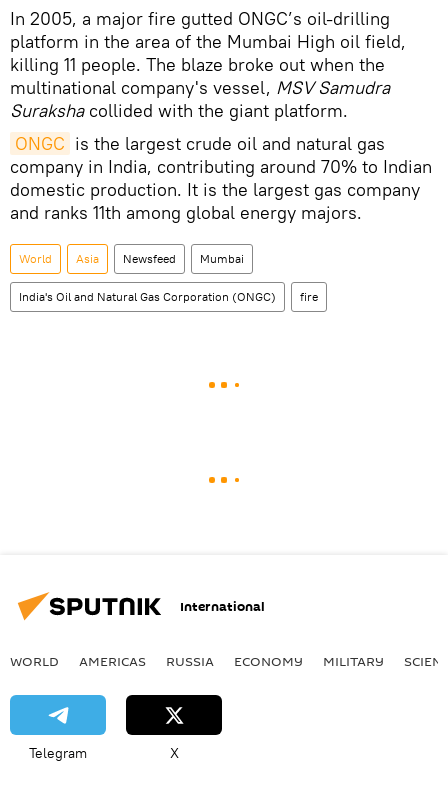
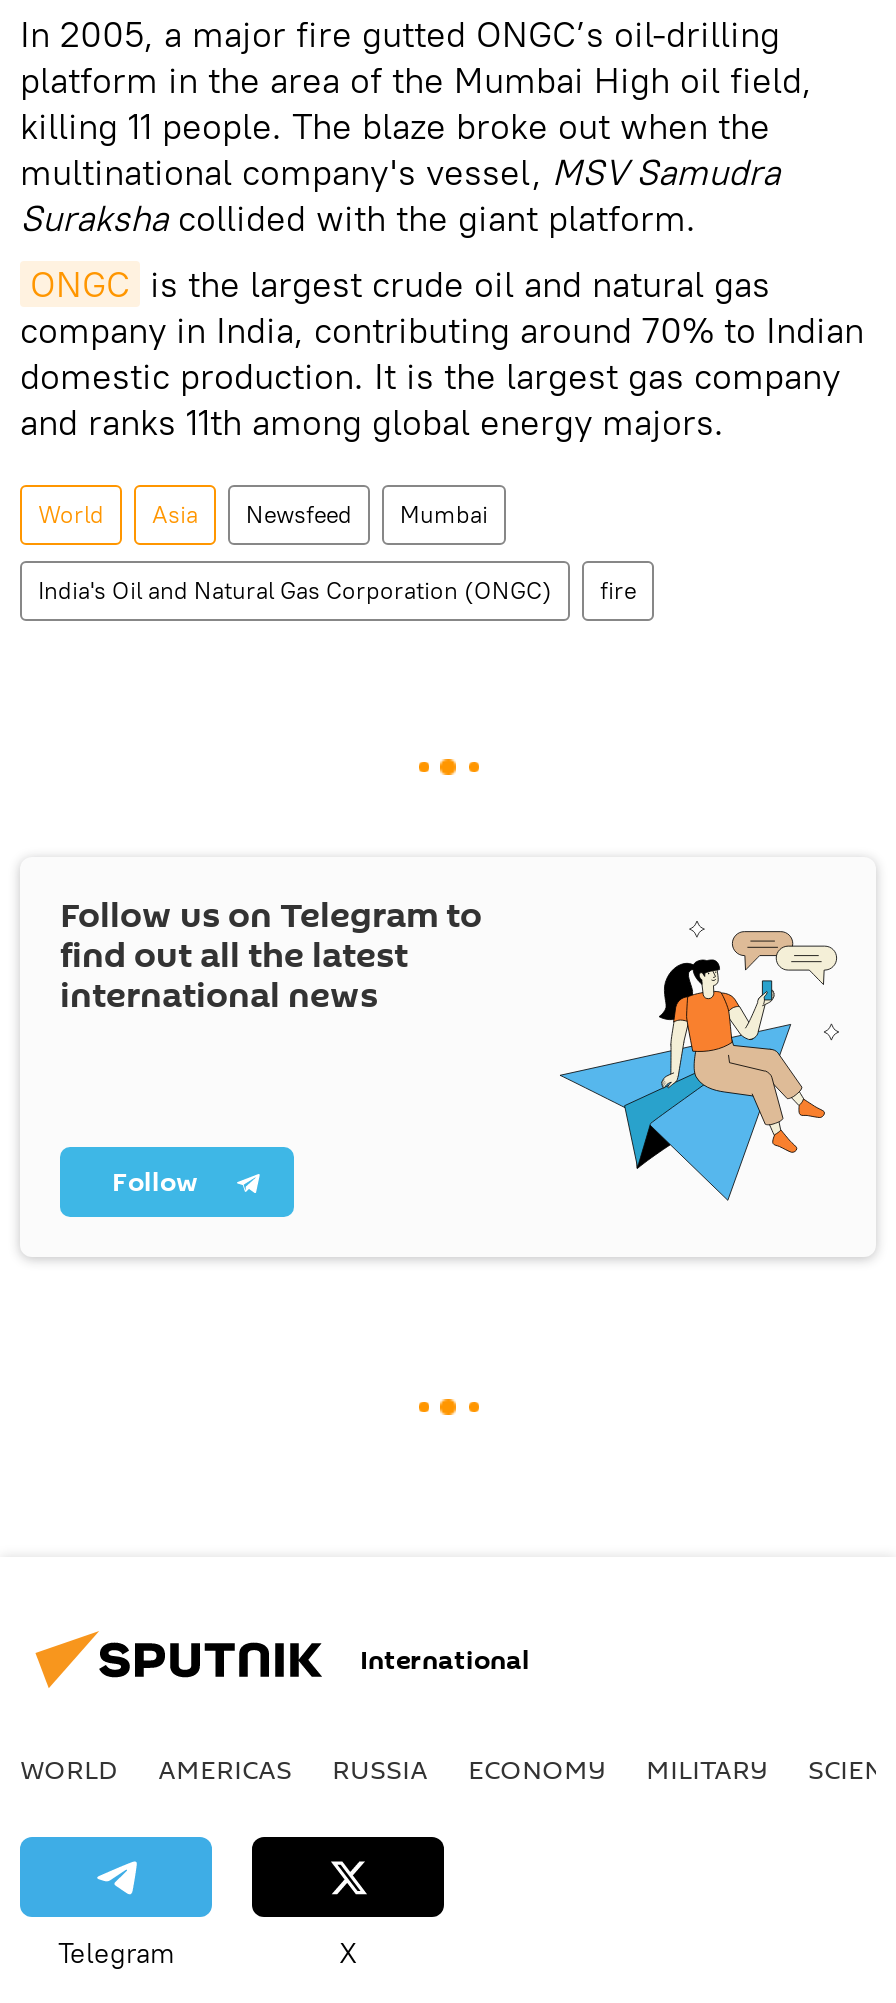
none -> [60,891,840,1201] [image] | Follow us on Telegram to | find out all the latest | international news
none -> [112,1163,198,1201] Follow

